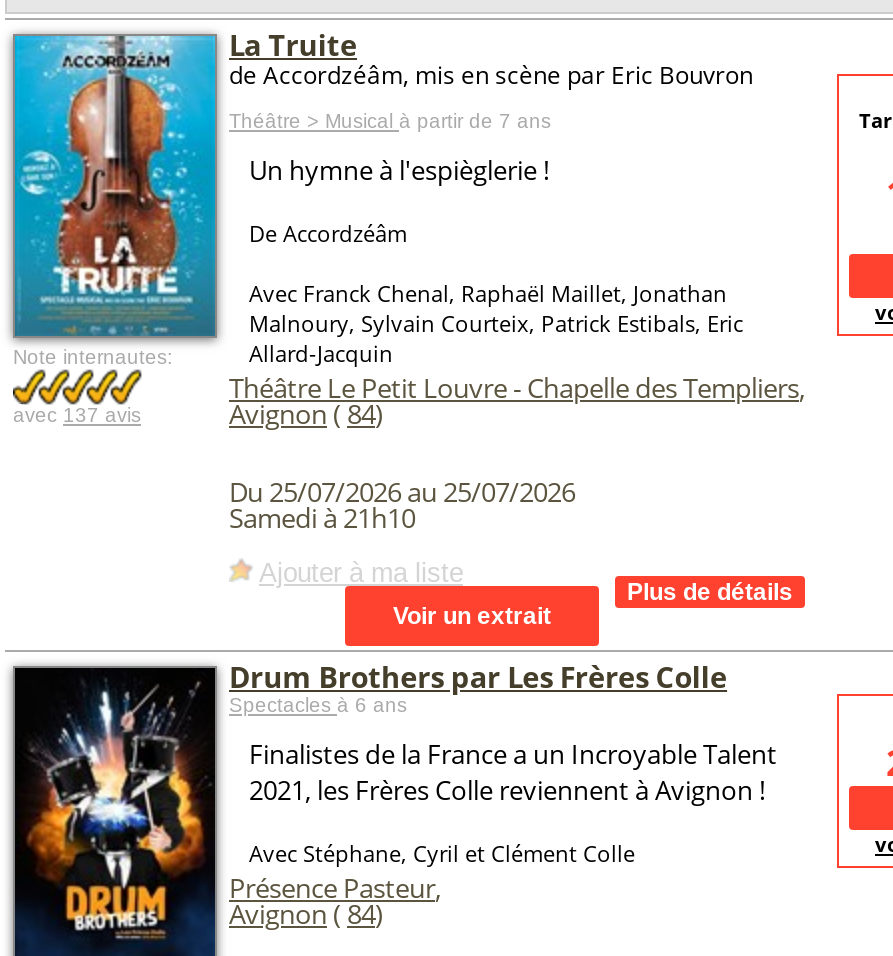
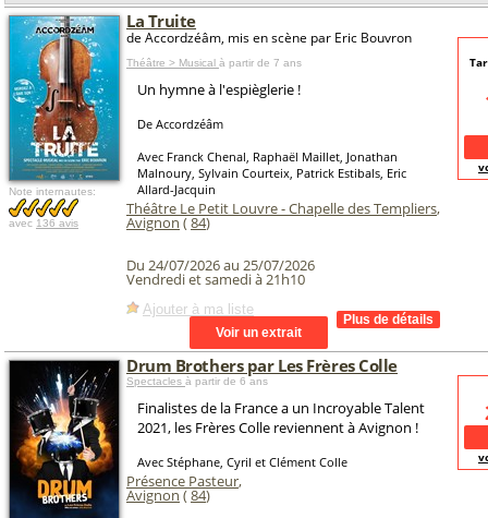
[13,404,141,426] avec 137 avis -> [9,217,78,229] avec 136 avis
[229,475,575,537] Du 25/07/2026 au 25/07/2026 | Samedi à 21h10 -> [126,256,315,289] Du 24/07/2026 au 25/07/2026 | Vendredi et samedi à 21h10
[229,694,407,716] Spectacles à 6 ans -> [126,375,268,387] Spectacles à partir de 6 ans

